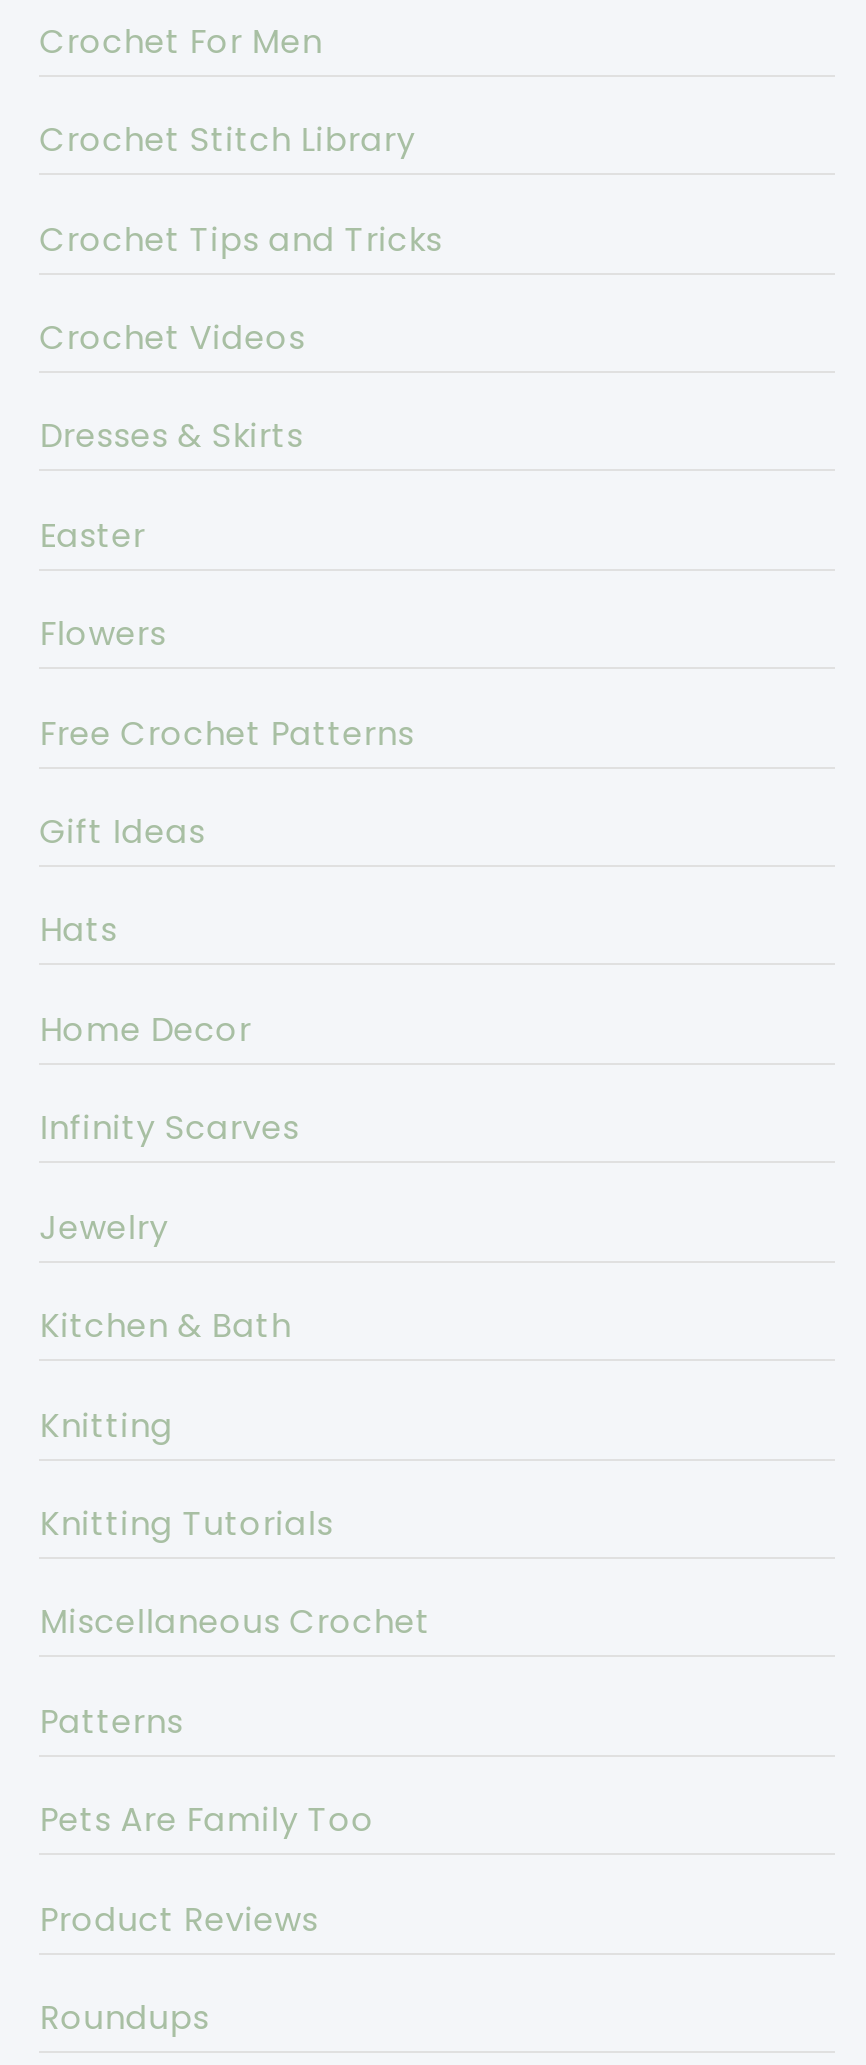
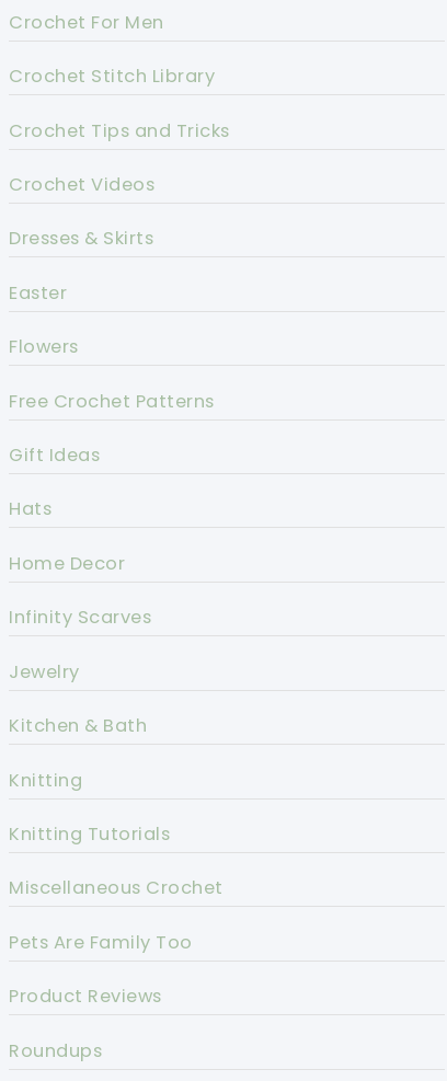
[40,1698,184,1744] Patterns -> none

